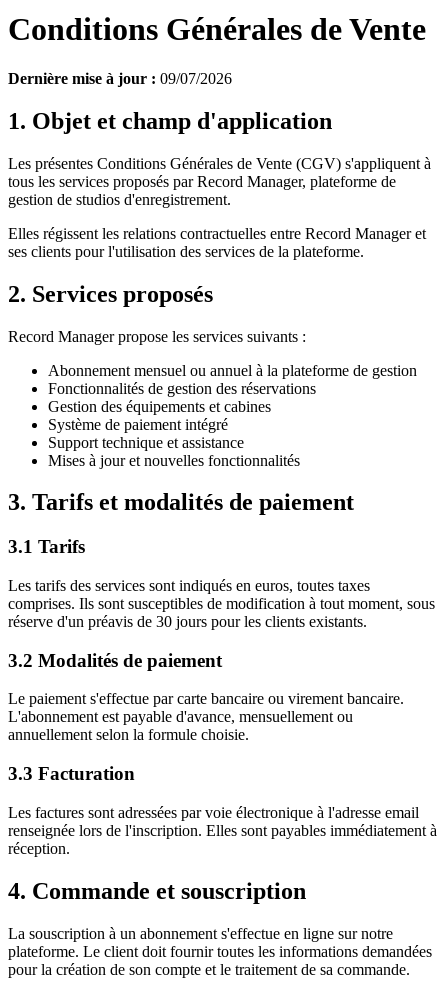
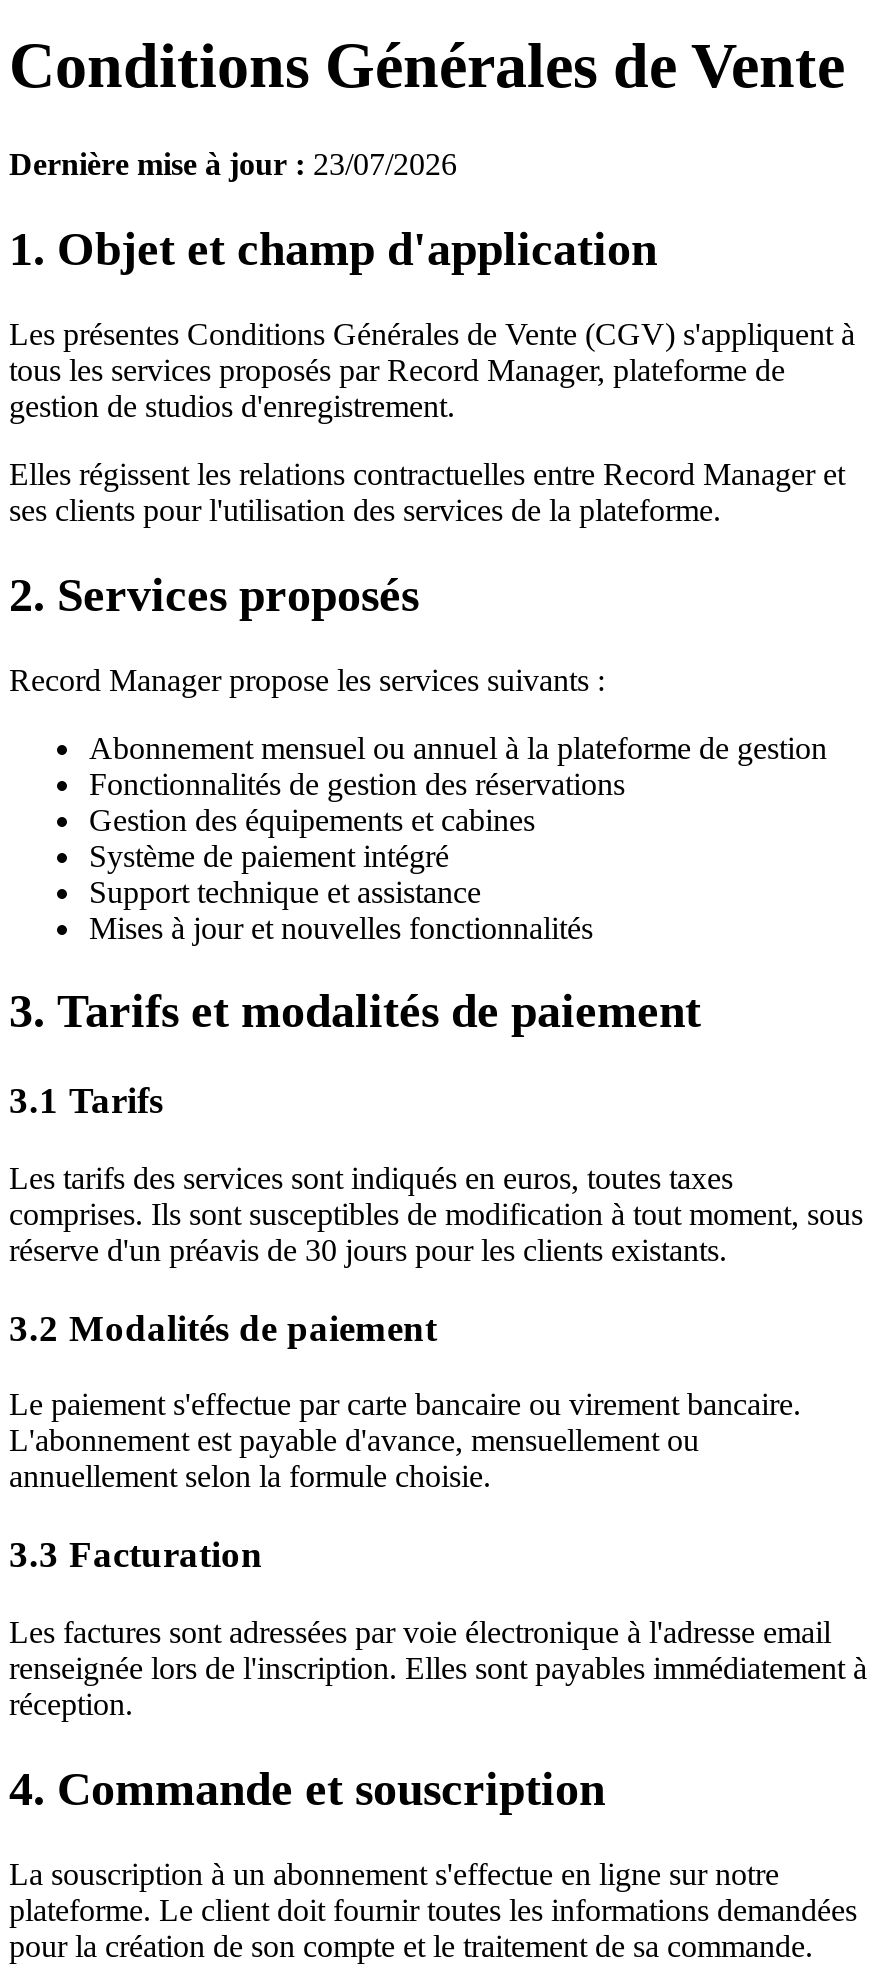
[8,70,232,87] Dernière mise à jour : 09/07/2026 -> [9,147,457,181] Dernière mise à jour : 23/07/2026

